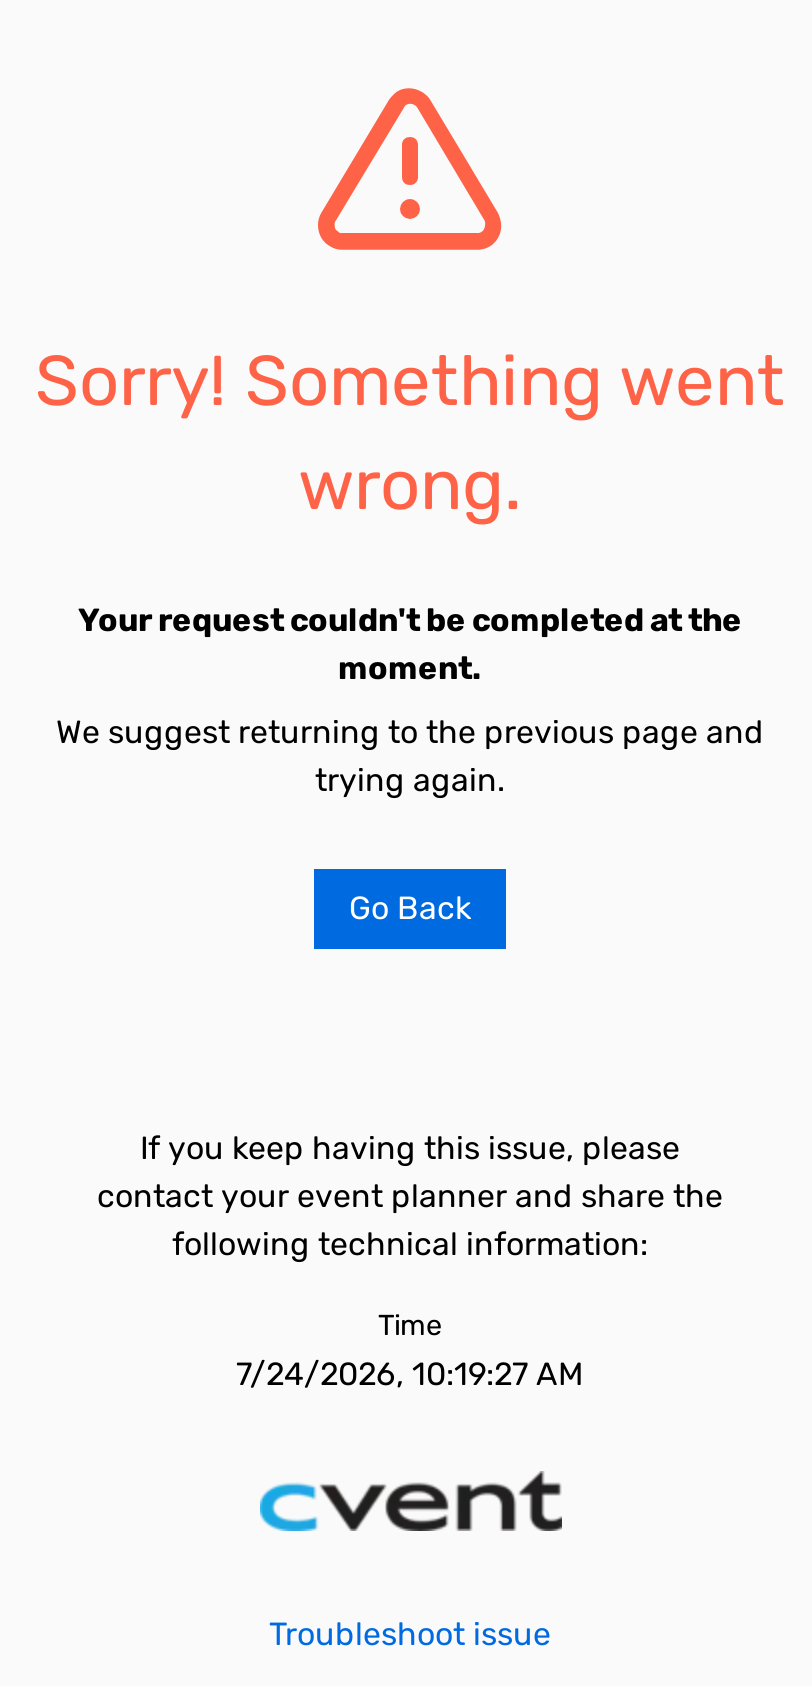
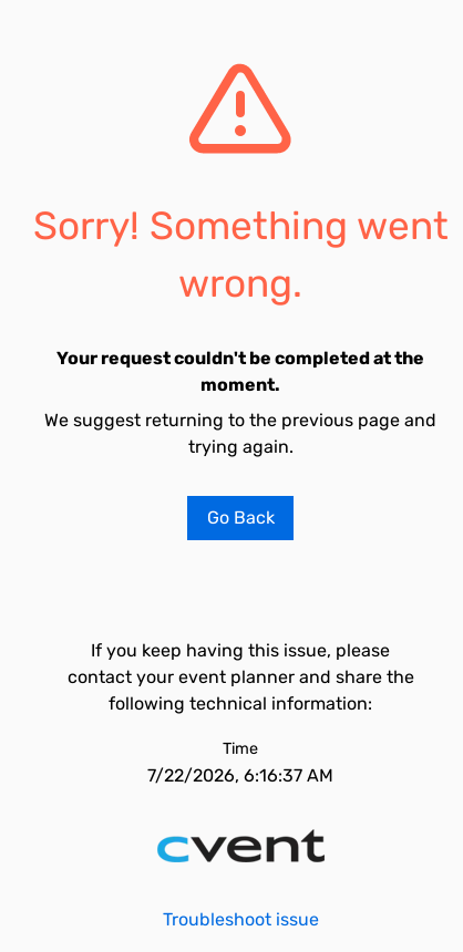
[236,1355,584,1393] 7/24/2026, 10:19:27 AM -> [147,765,333,786] 7/22/2026, 6:16:37 AM

